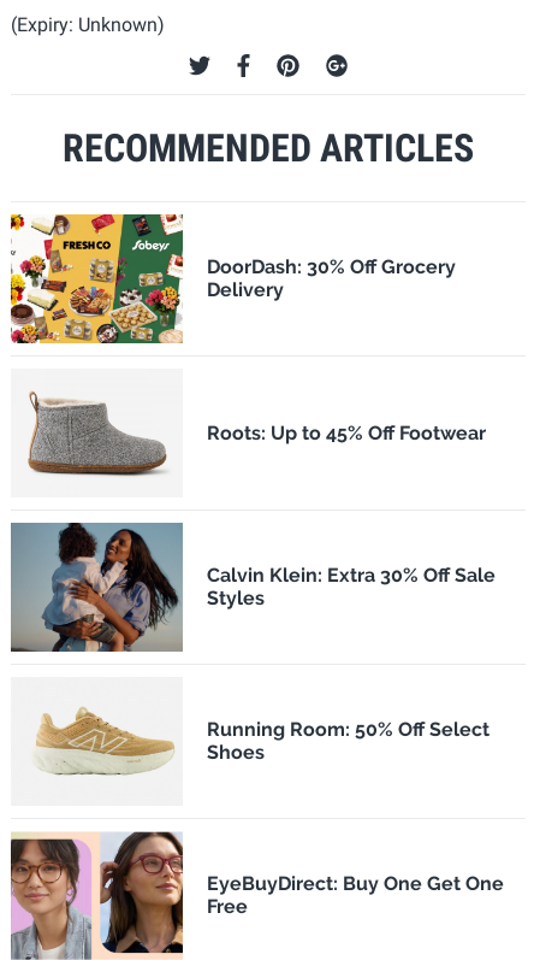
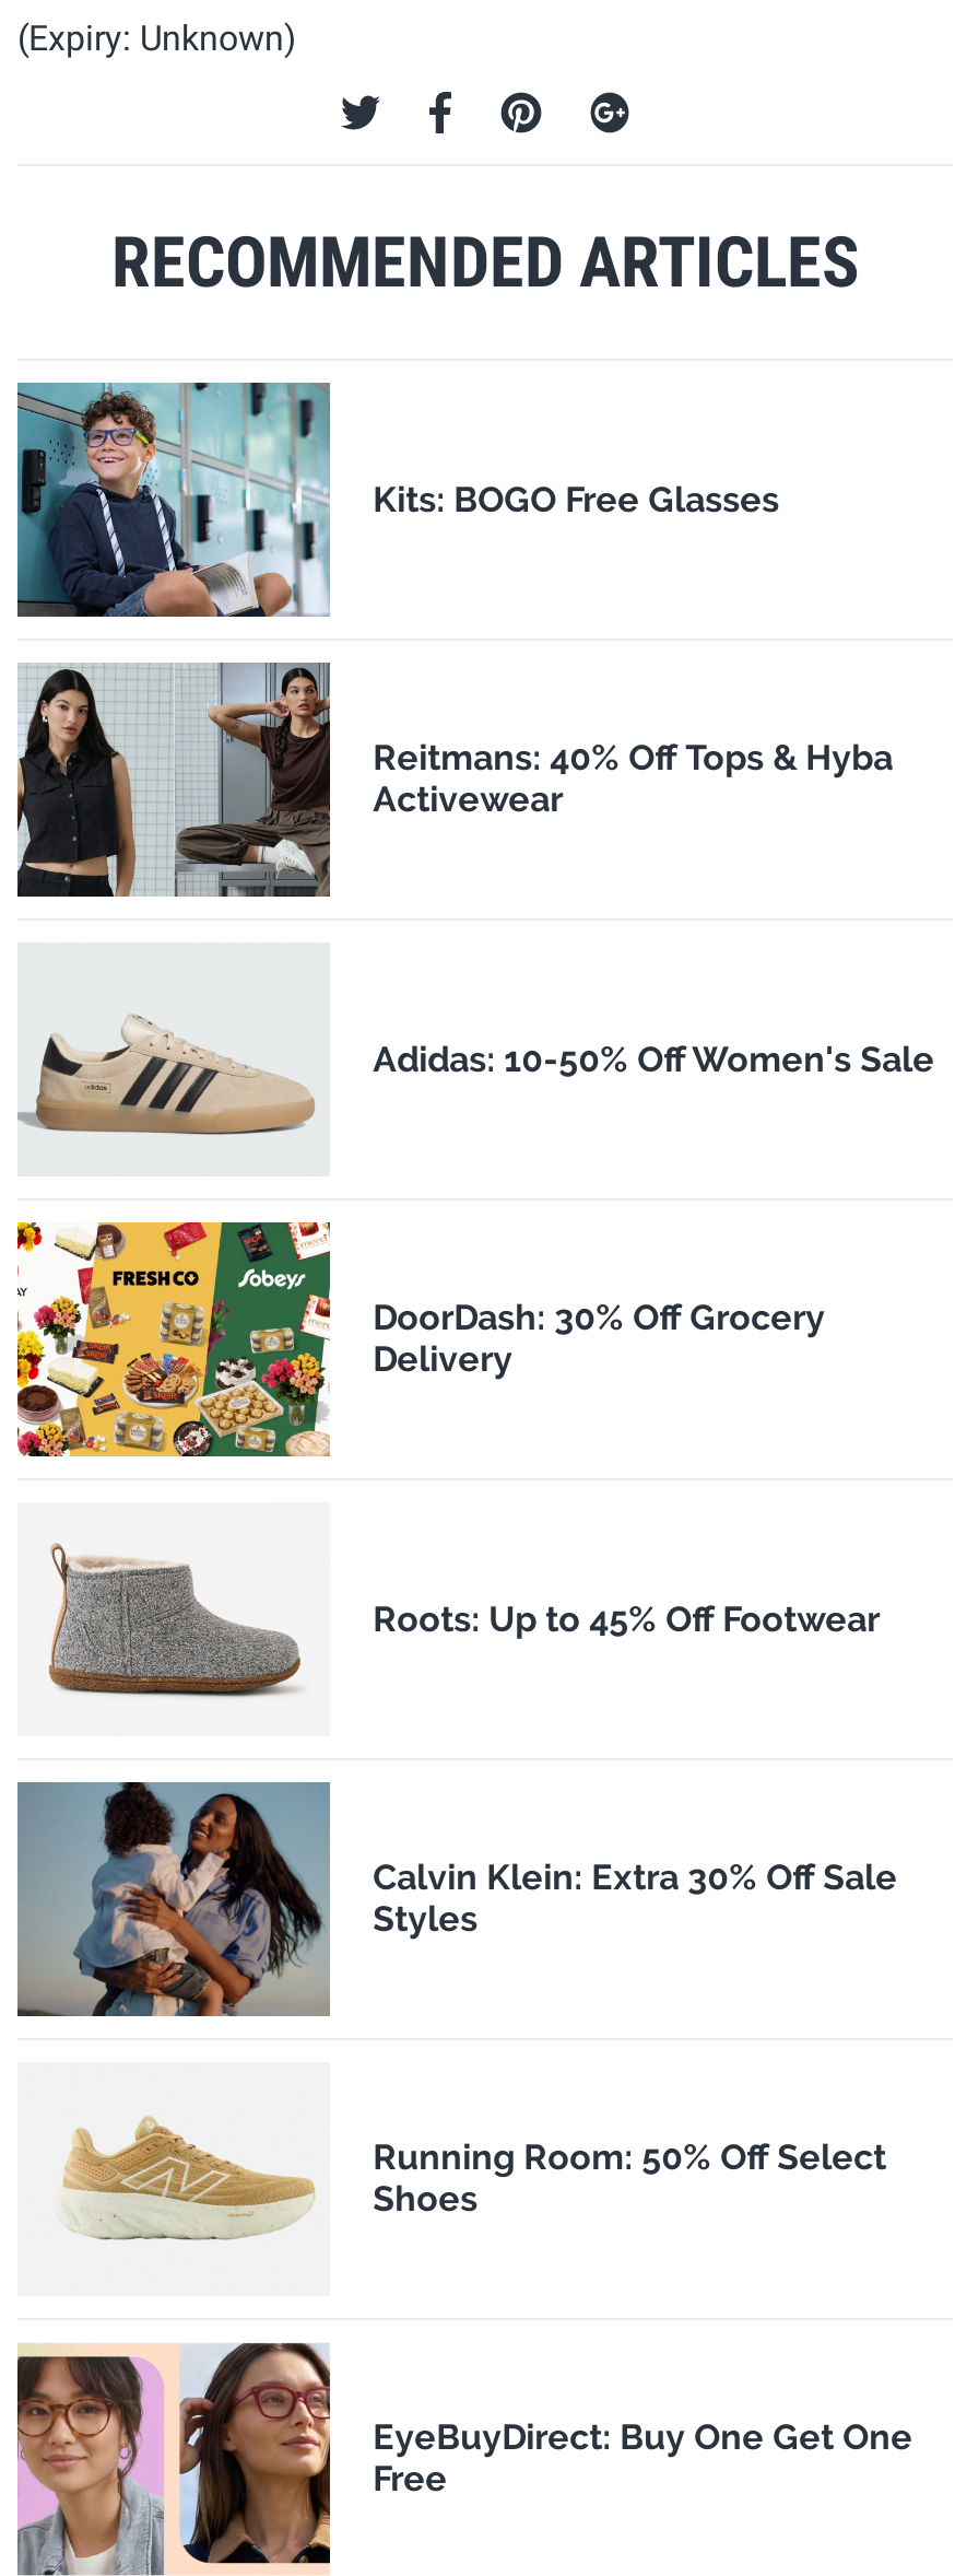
none -> [15,380,780,619] [image] | Kits: BOGO Free Glasses
none -> [15,660,893,899] [image] | Reitmans: 40% Off Tops & Hyba | Activewear
none -> [20,1012,935,1137] [image] | Adidas: 10-50% Off Women's Sale

